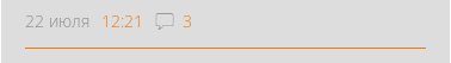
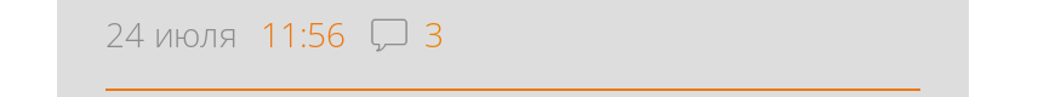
[25,9,191,32] 22 июля 12:21 3 -> [105,10,444,57] 24 июля 11:56 3

